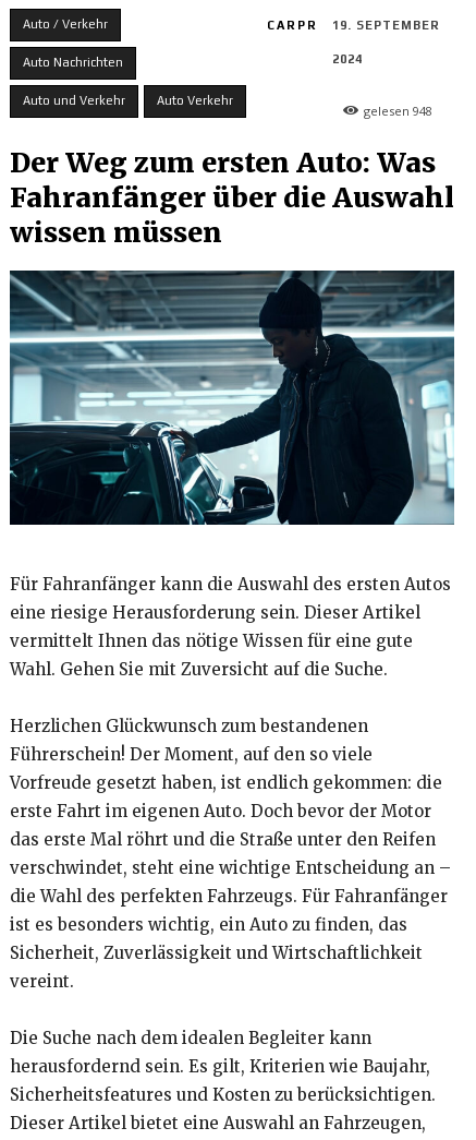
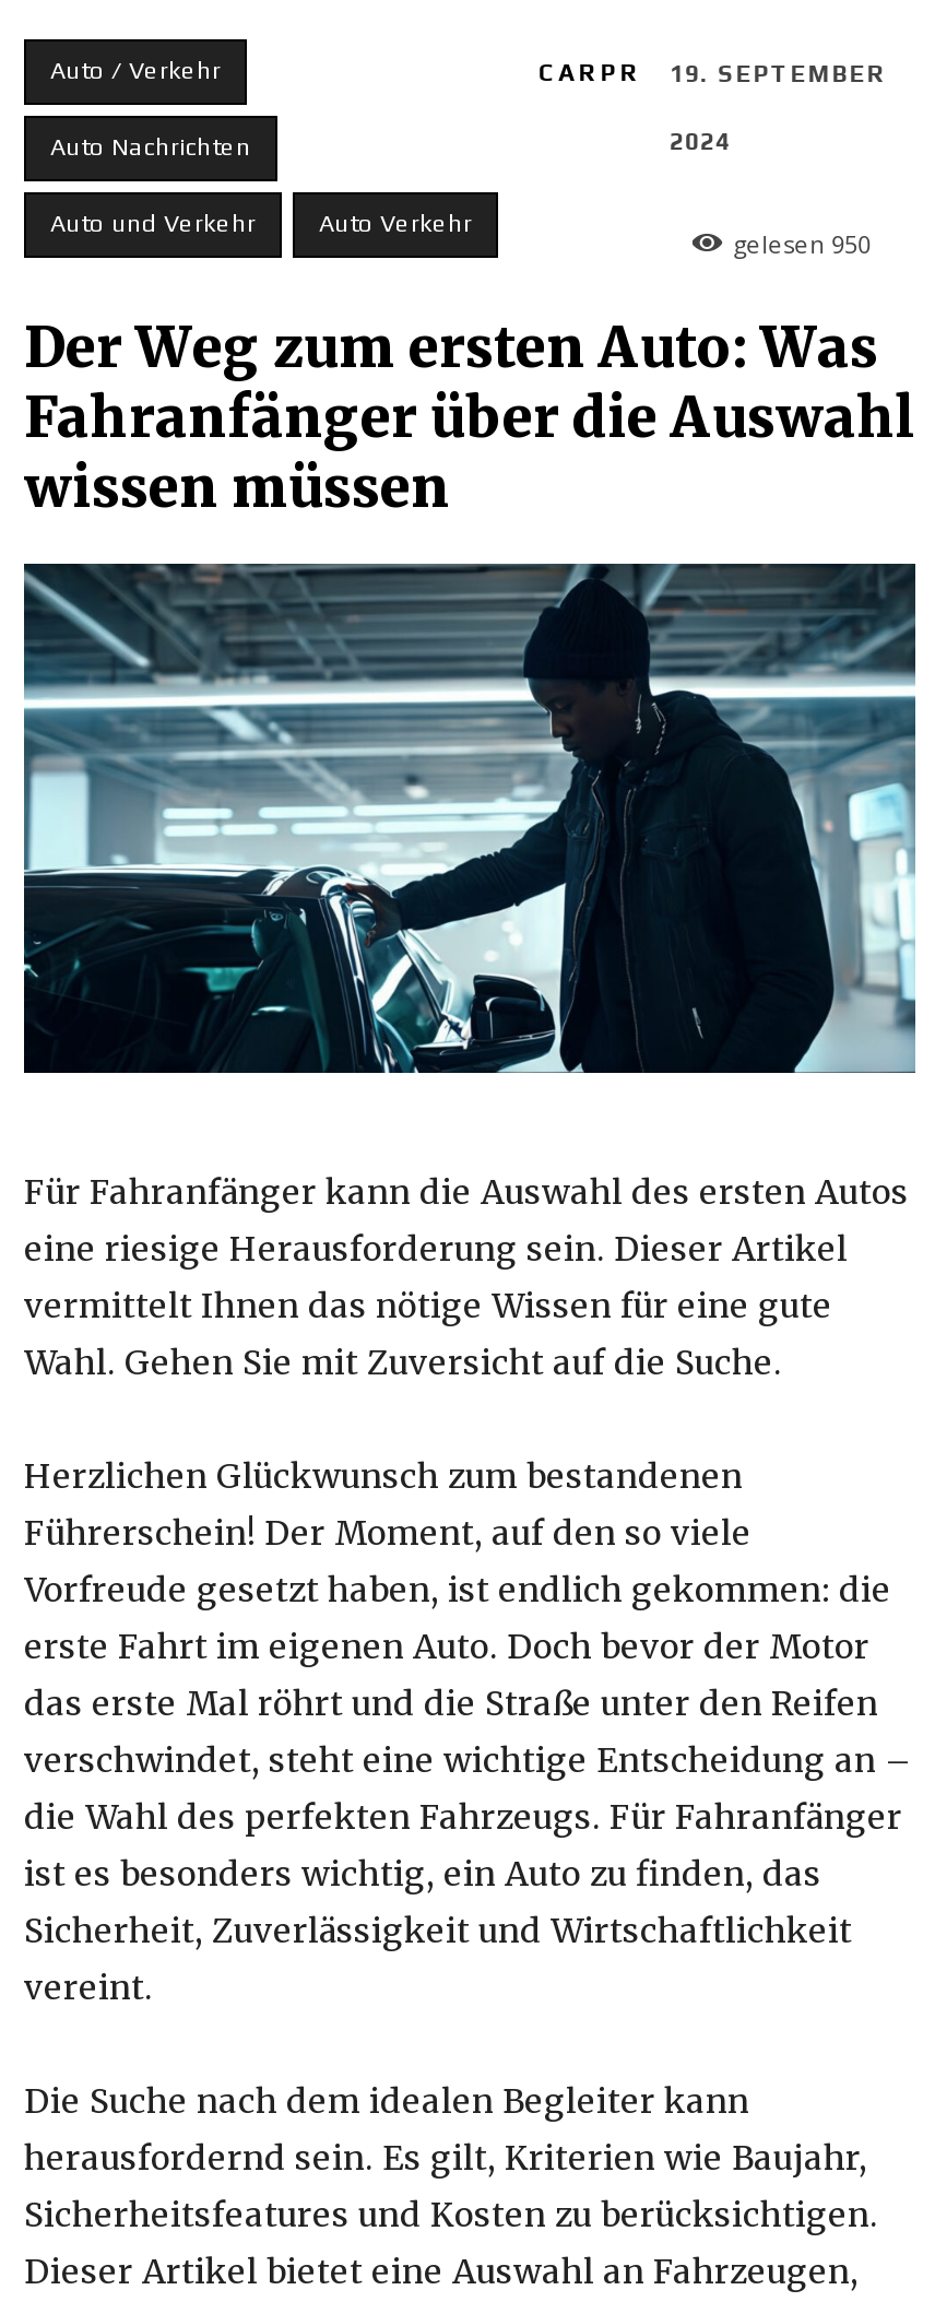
[363,102,432,119] gelesen 948 -> [733,227,871,260] gelesen 950

